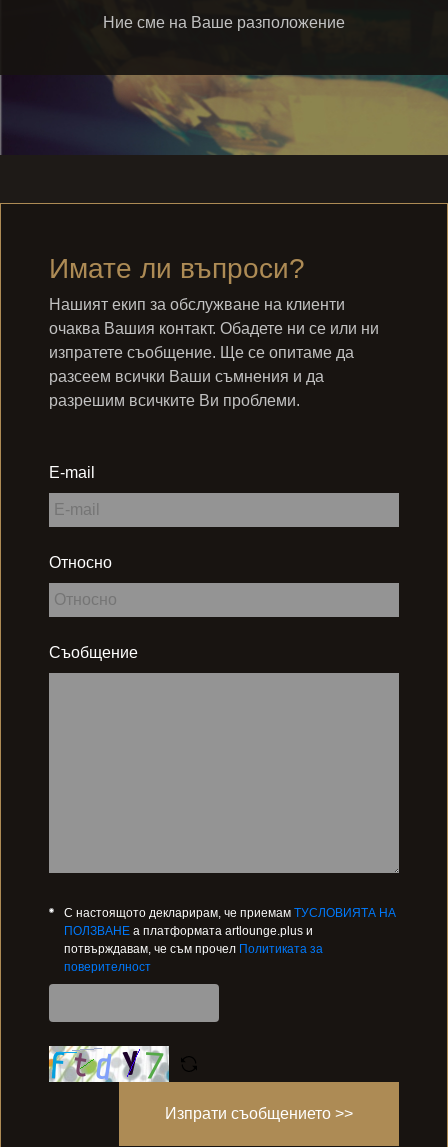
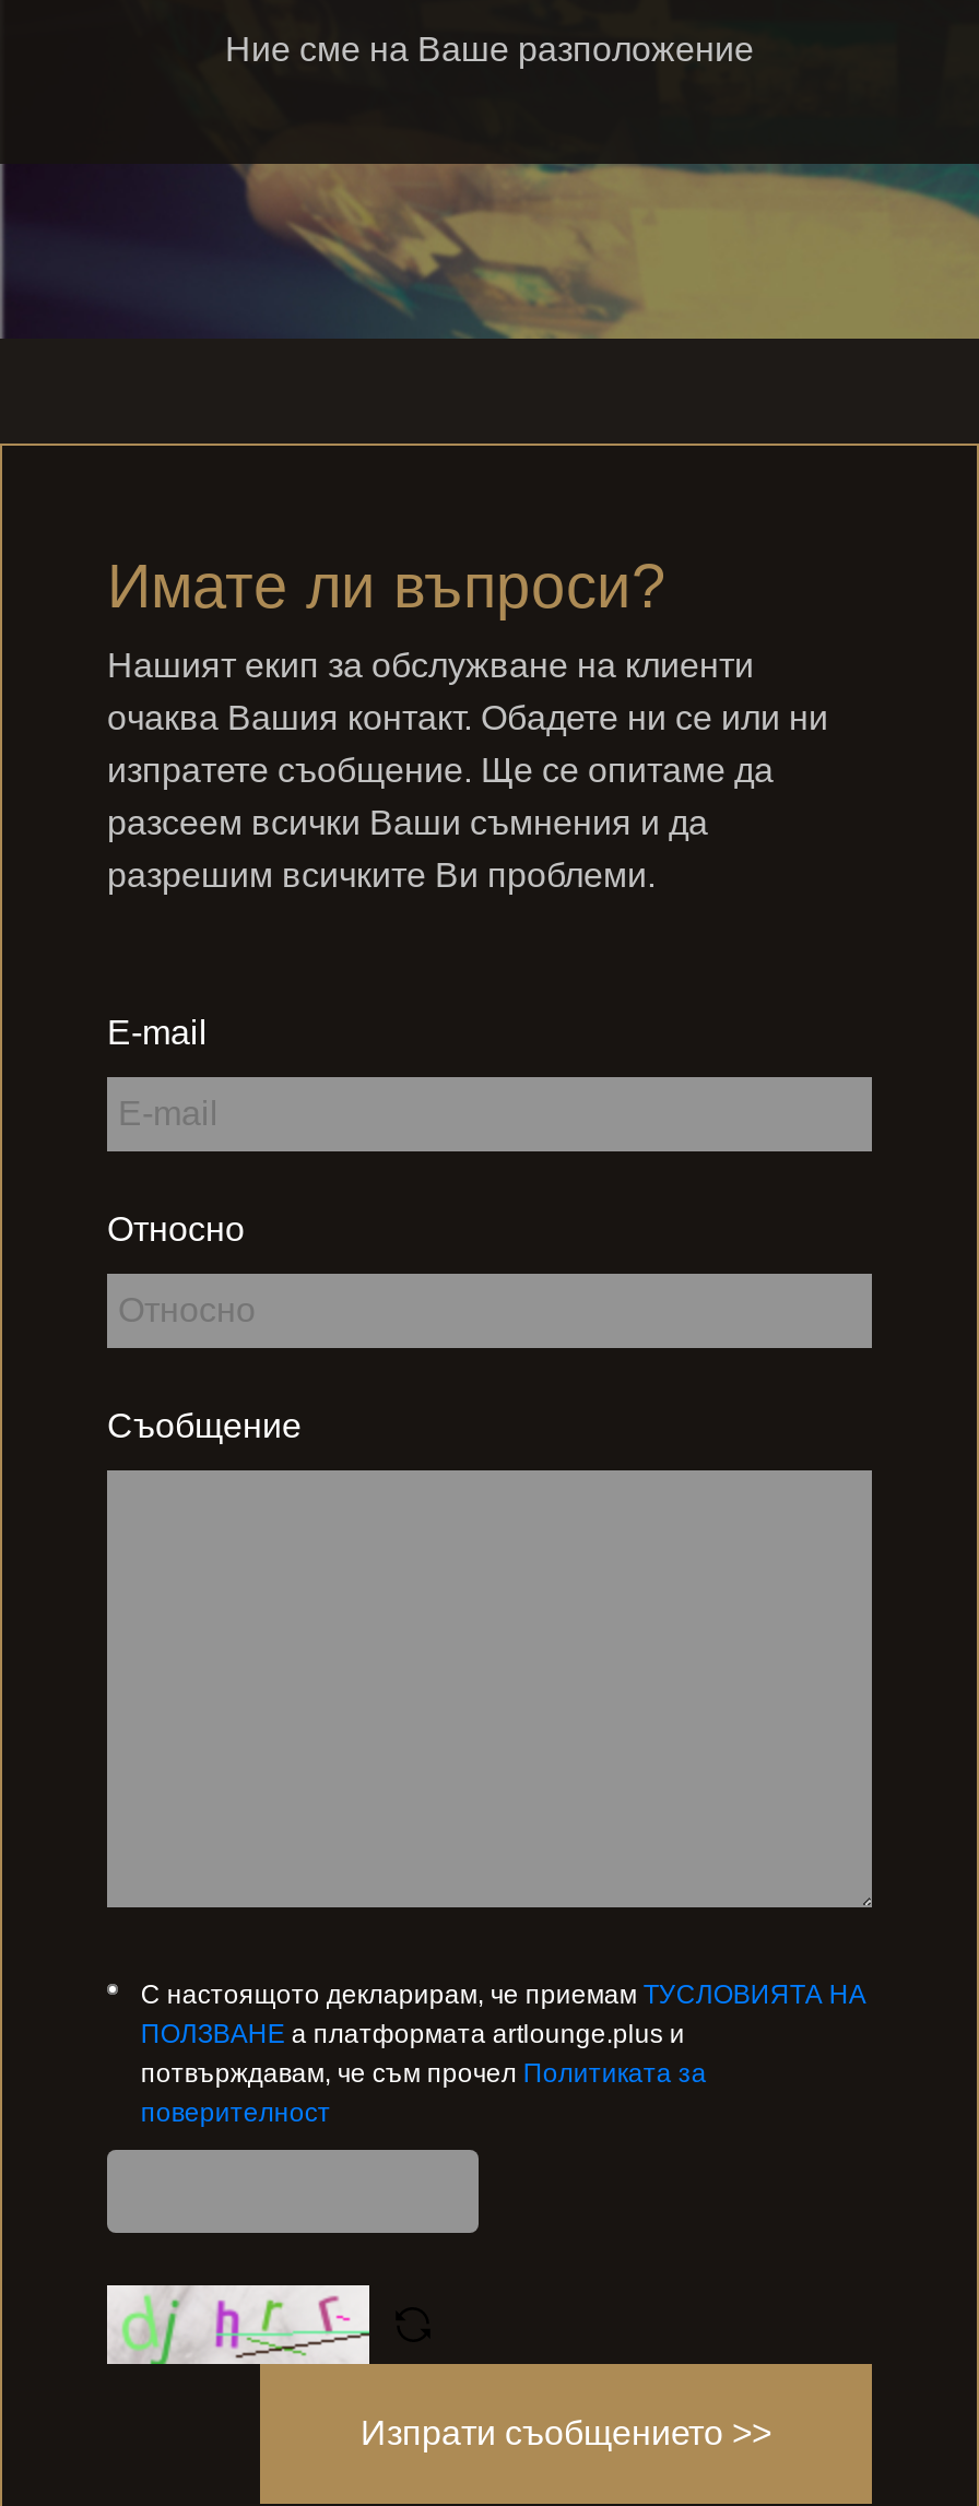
[48,1046,170,1083] [image] -> [105,2285,371,2366] [image]

